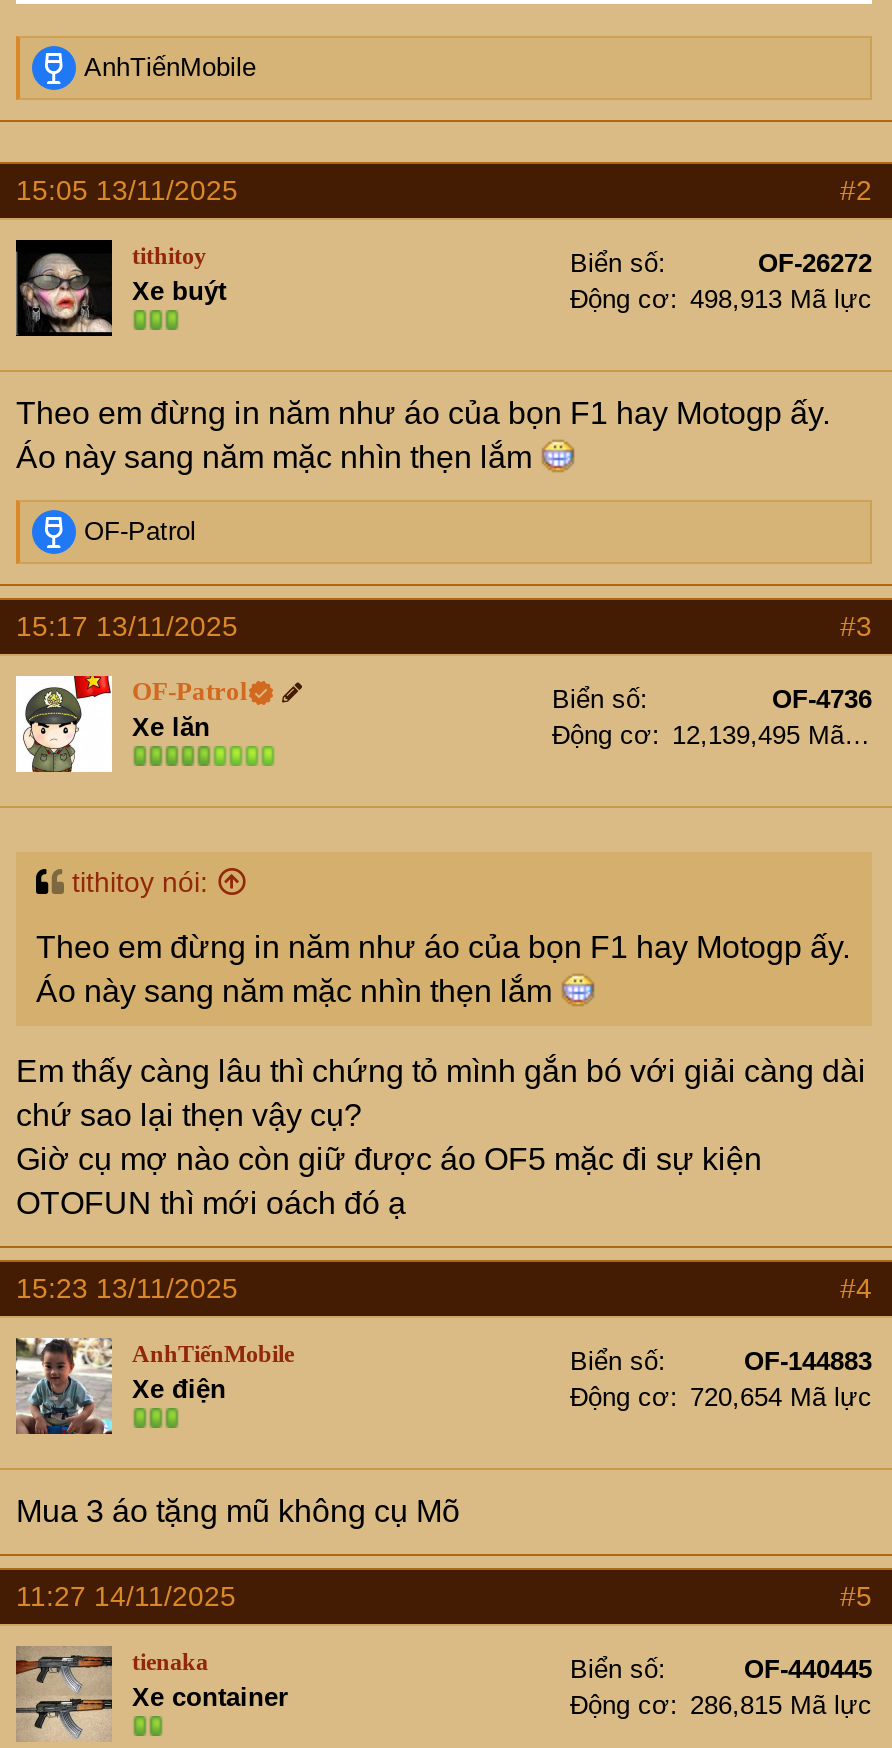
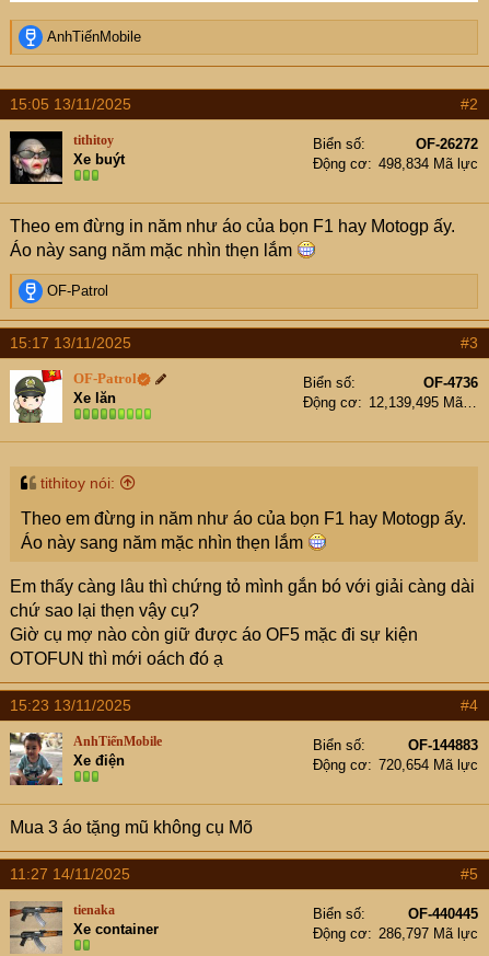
[570,284,872,314] Động cơ 498,913 Mã lực -> [313,156,478,172] Động cơ 498,834 Mã lực
[570,1690,872,1720] Động cơ 286,815 Mã lực -> [313,925,478,942] Động cơ 286,797 Mã lực

